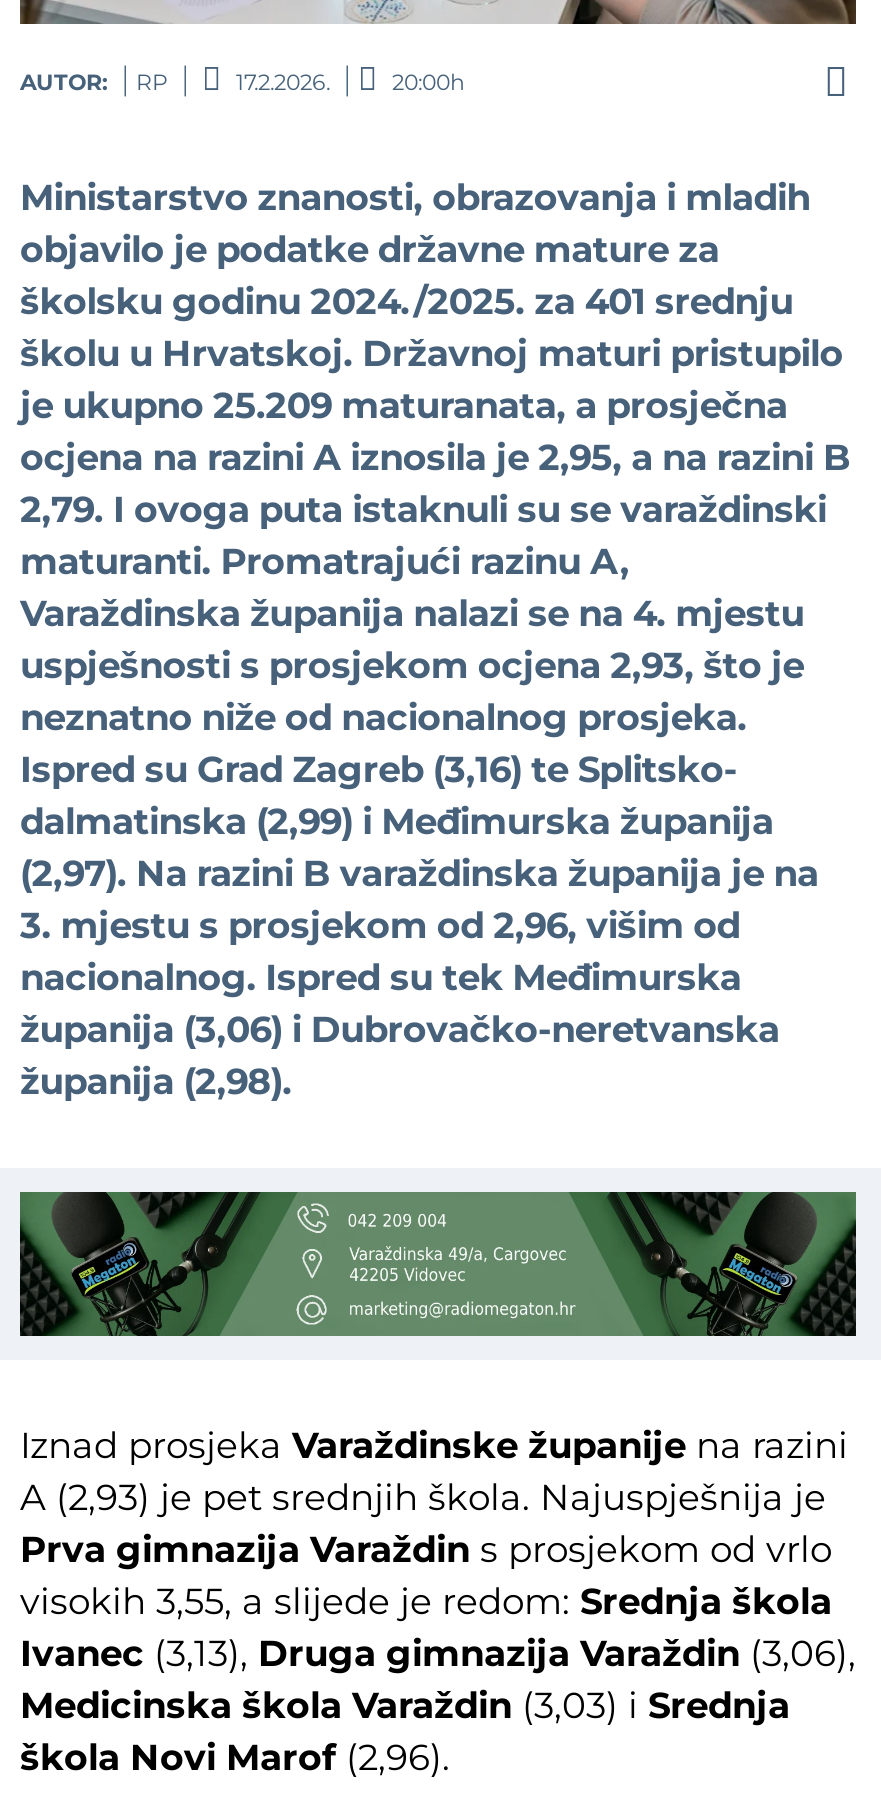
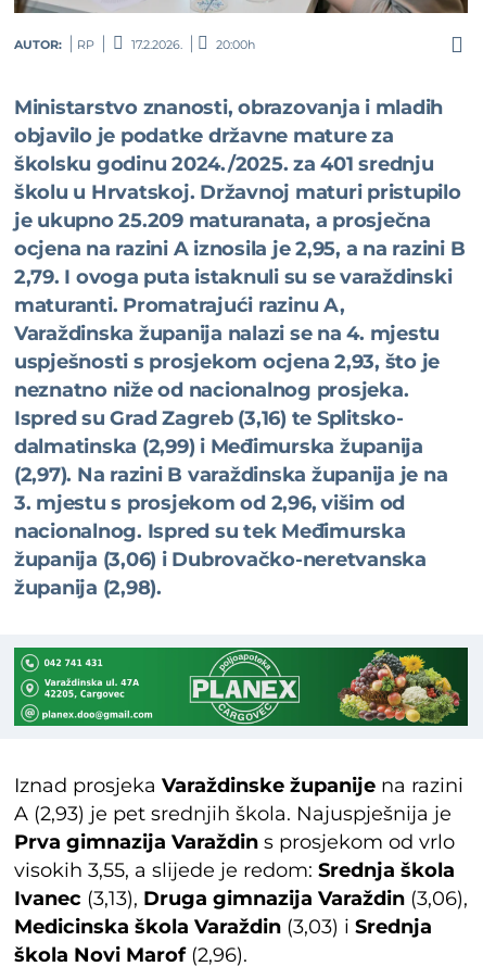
[18,1190,856,1338] [image] -> [13,647,468,727] [image]

